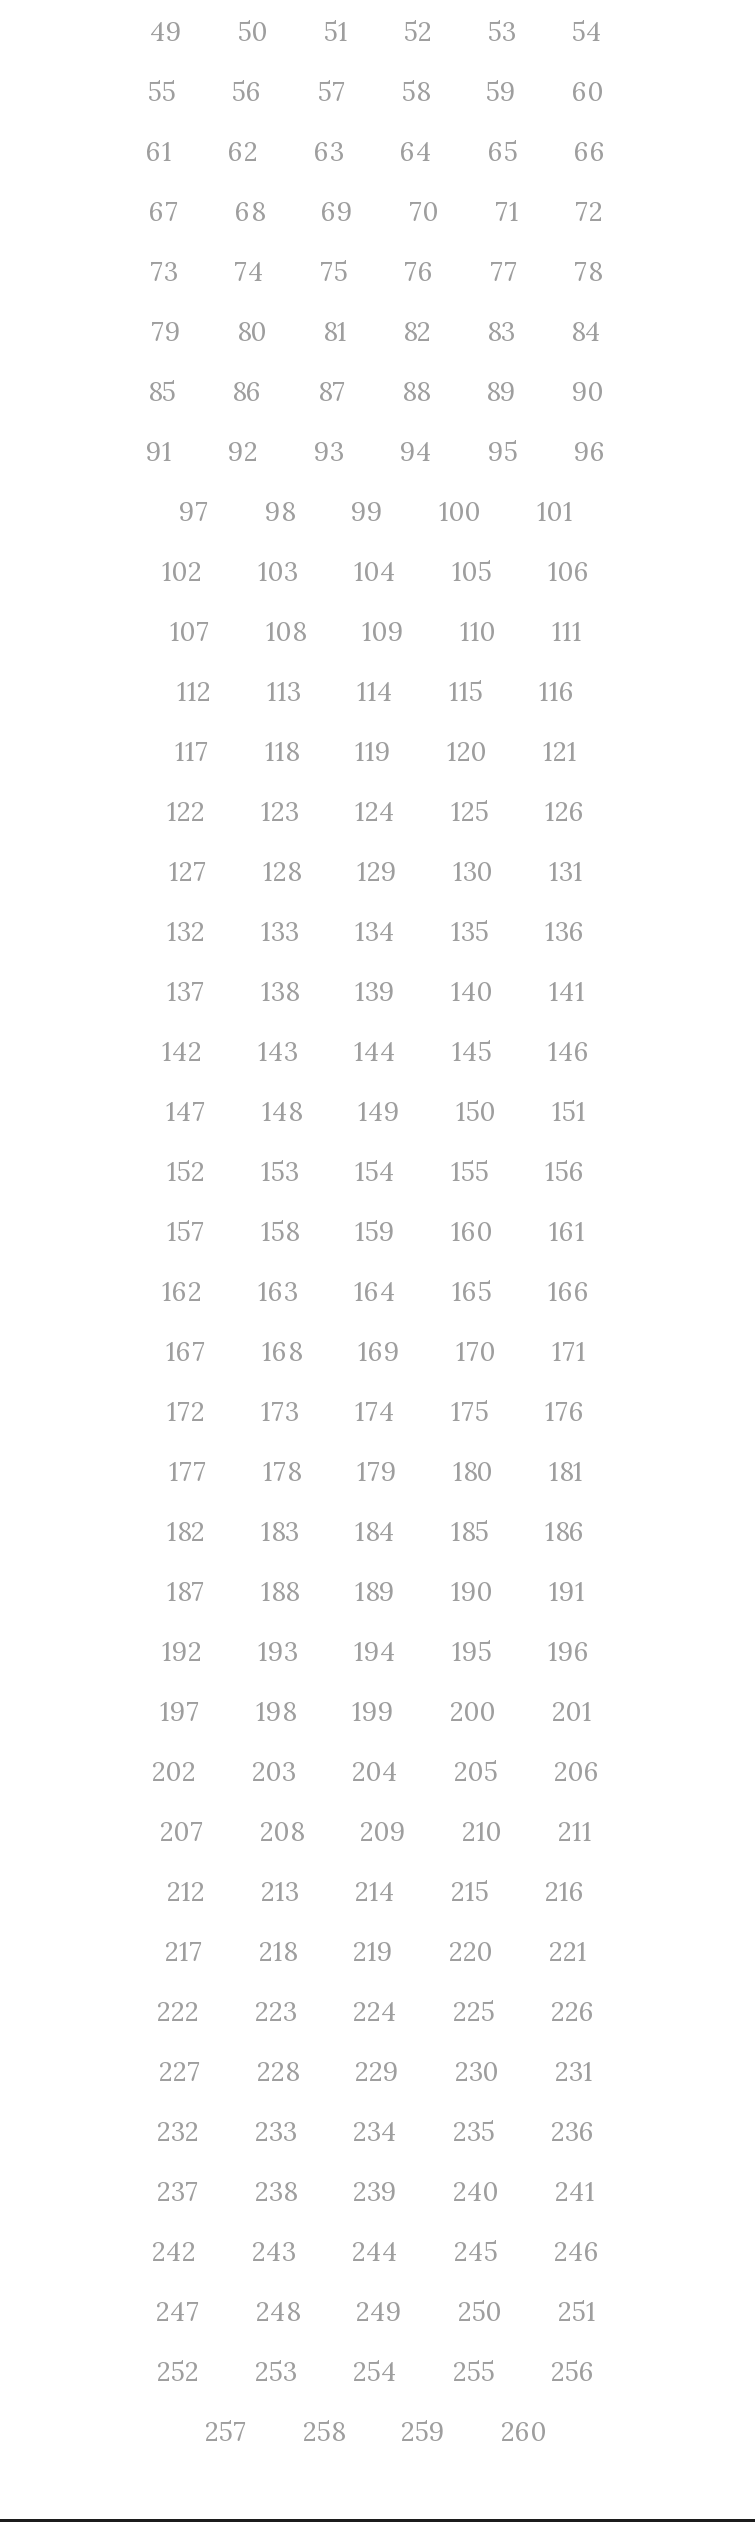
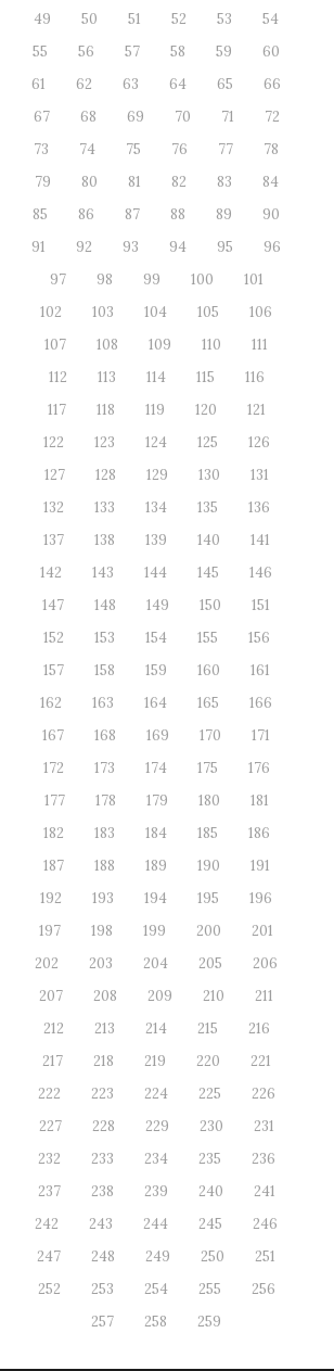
[501,2416,547,2450] 260 -> none

